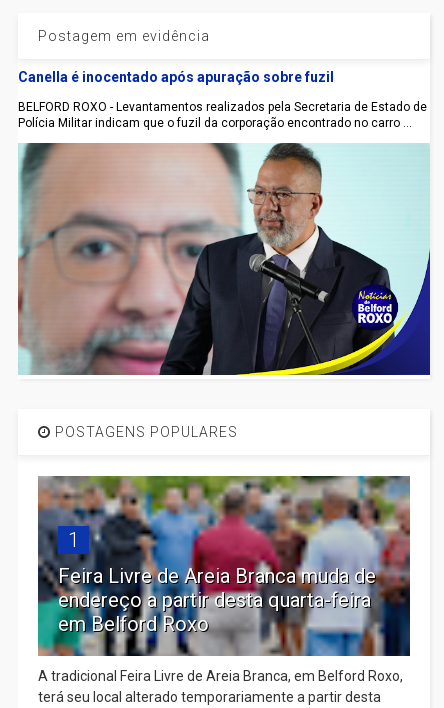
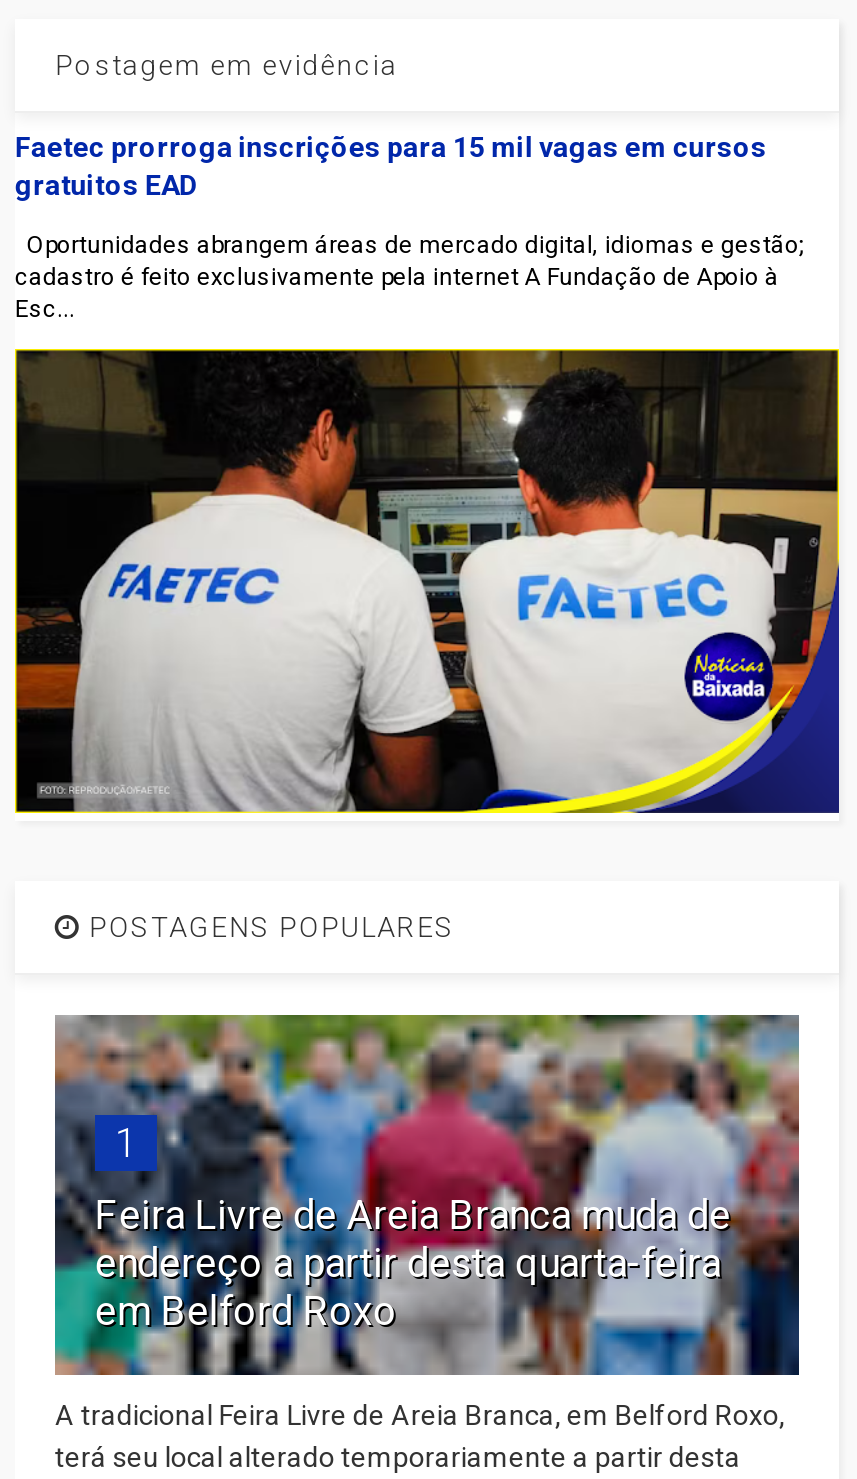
[18,69,334,85] Canella é inocentado após apuração sobre fuzil -> [15,131,767,201] Faetec prorroga inscrições para 15 mil vagas em cursos | gratuitos EAD
[18,100,427,130] BELFORD ROXO - Levantamentos realizados pela Secretaria de Estado de | Polícia Militar indicam que o fuzil da corporação encontrado no carro ... -> [15,231,803,323] Oportunidades abrangem áreas de mercado digital, idiomas e gestão; | cadastro é feito exclusivamente pela internet A Fundação de Apoio à | Esc...
[17,143,430,376] [image] -> [13,347,841,815] [image]

